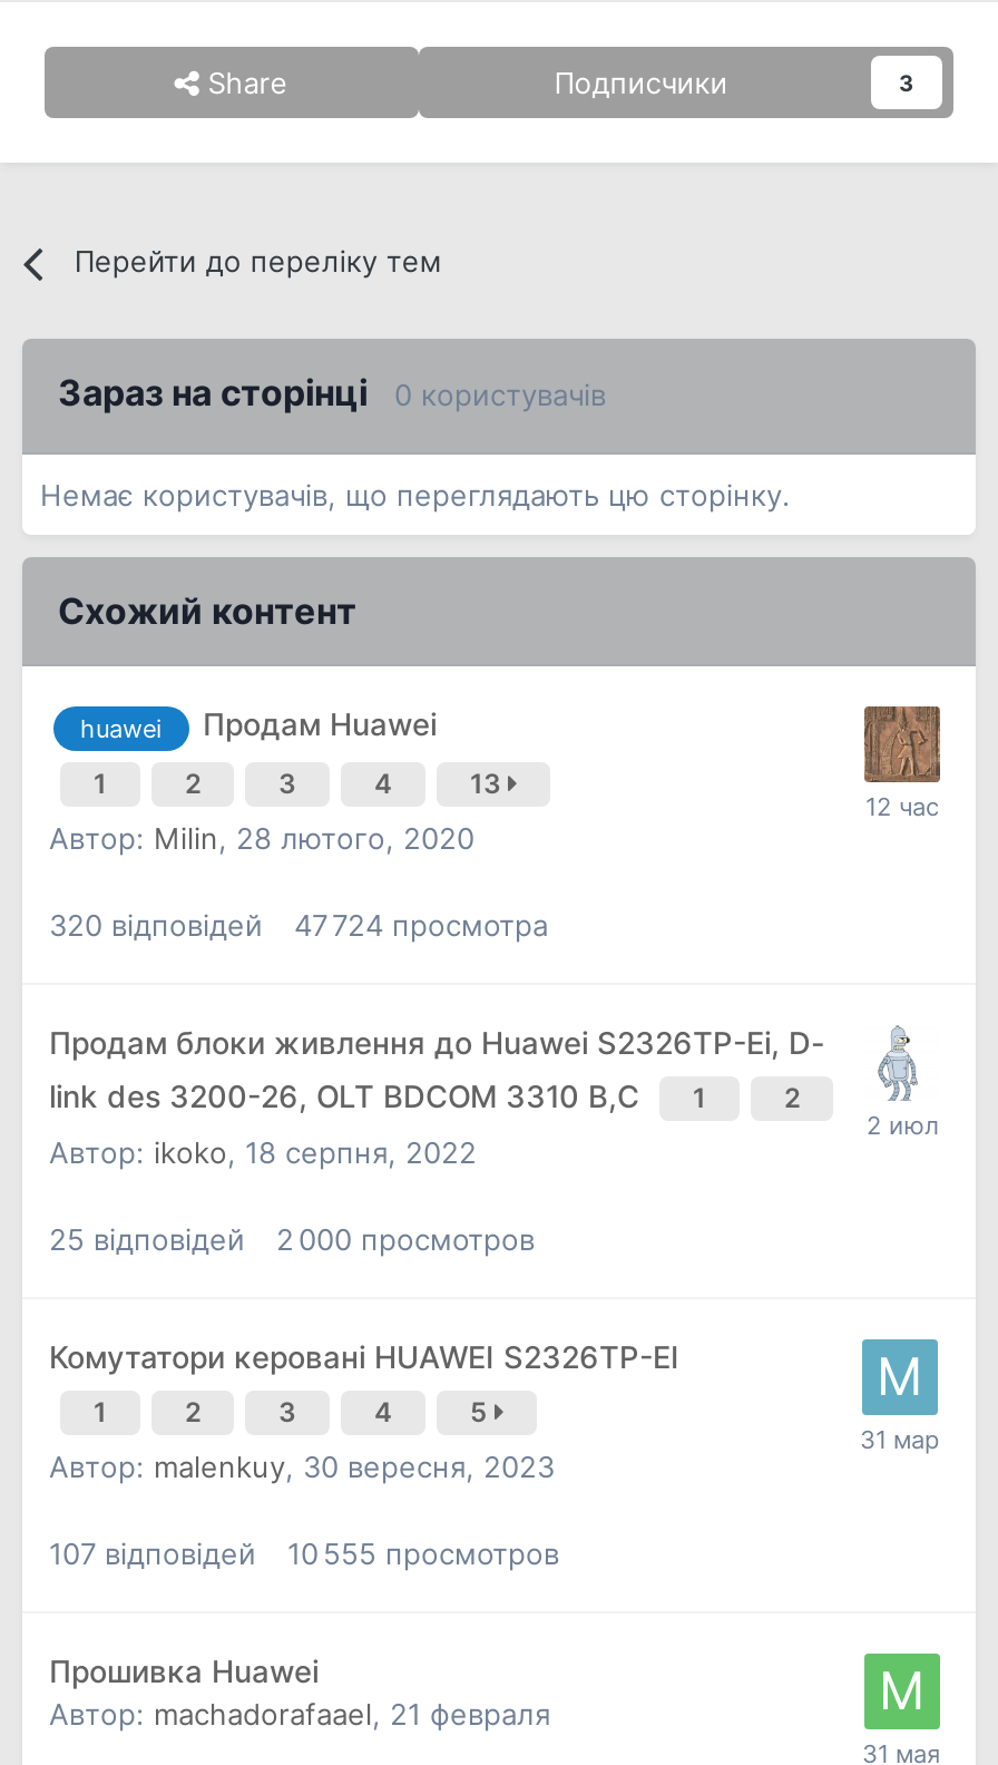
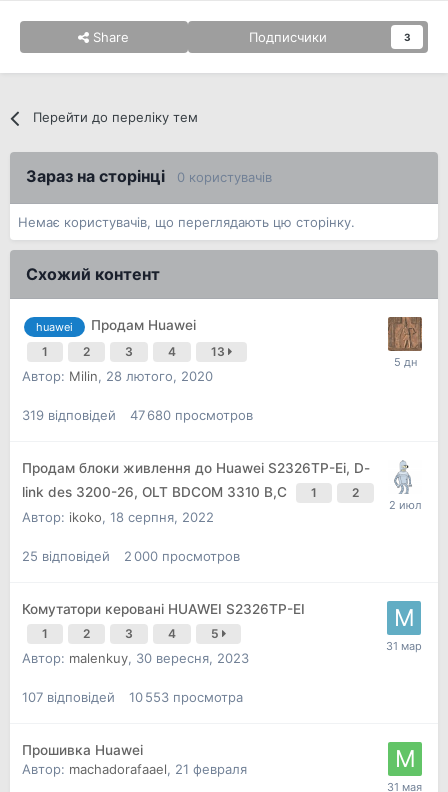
[49,906,548,942] 320 відповідей | 47 724 просмотра -> [22,407,253,423] 319 відповідей | 47 680 просмотров
[49,1535,559,1570] 107 відповідей 10 555 просмотров -> [22,689,243,705] 107 відповідей 10 553 просмотра

